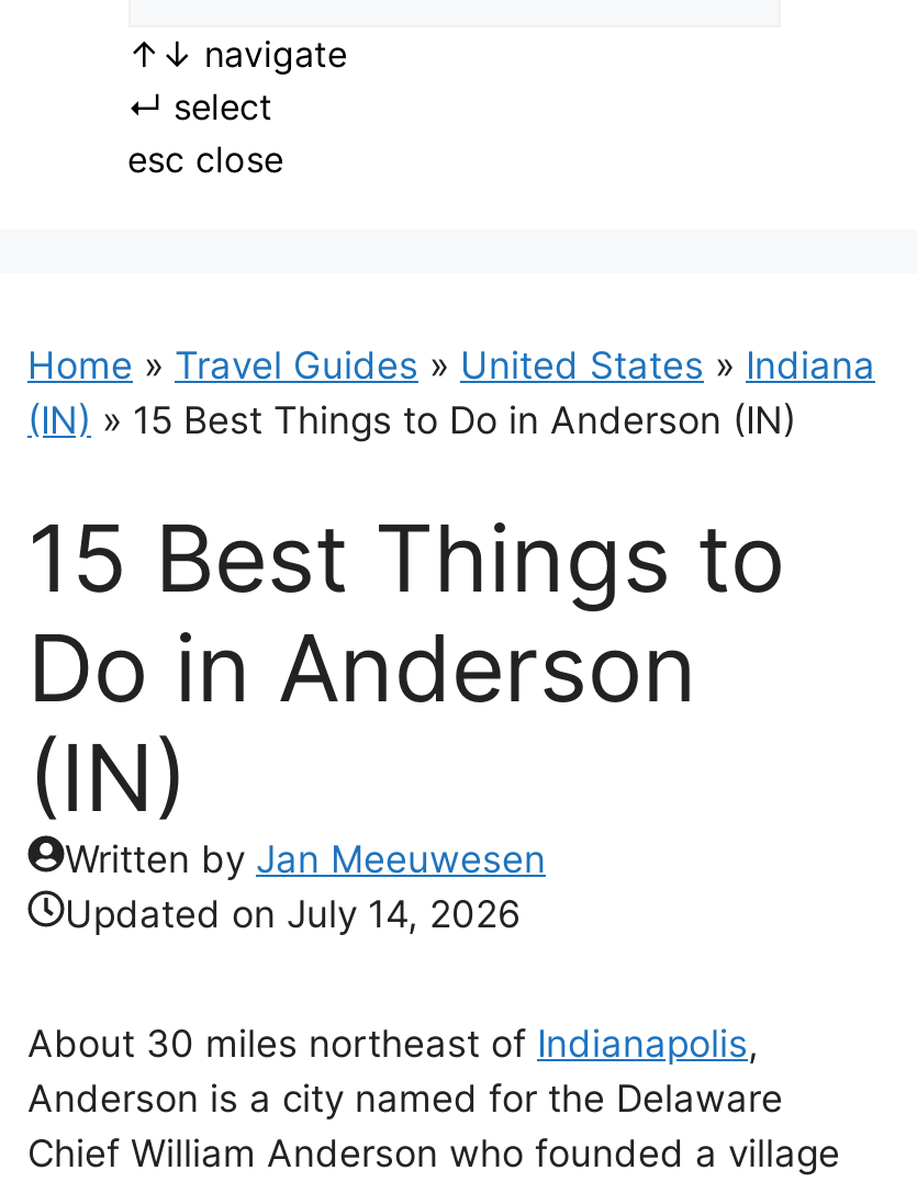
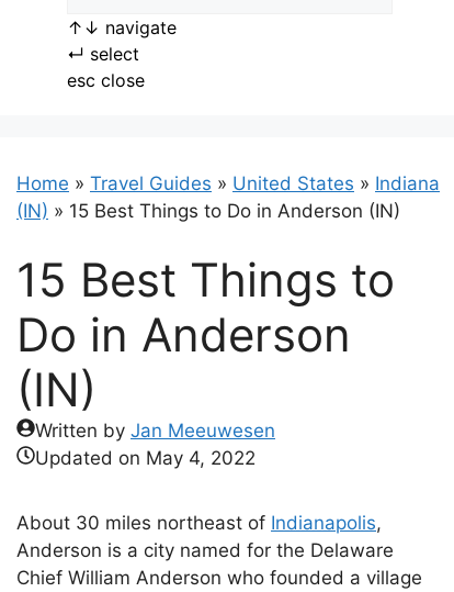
[65,892,522,936] Updated on July 14, 2026 -> [35,447,256,469] Updated on May 4, 2022

